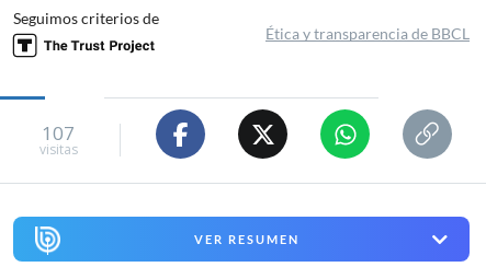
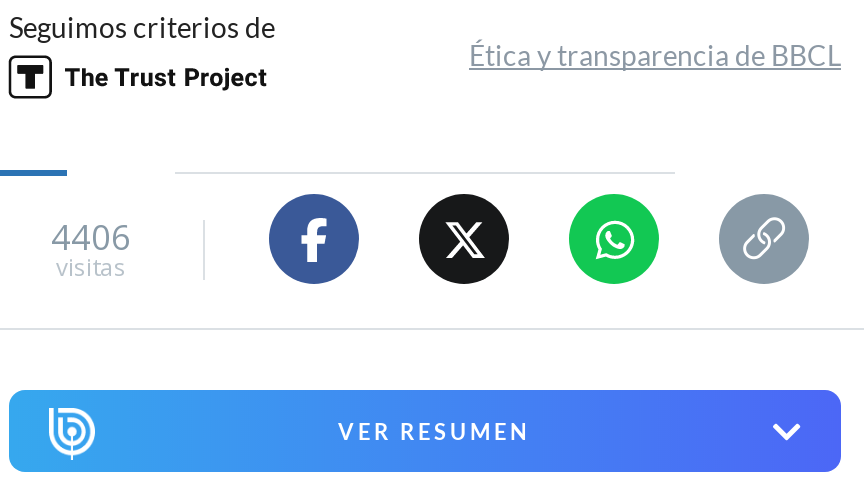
[42,120,75,146] 107 -> [51,214,131,260] 4406

